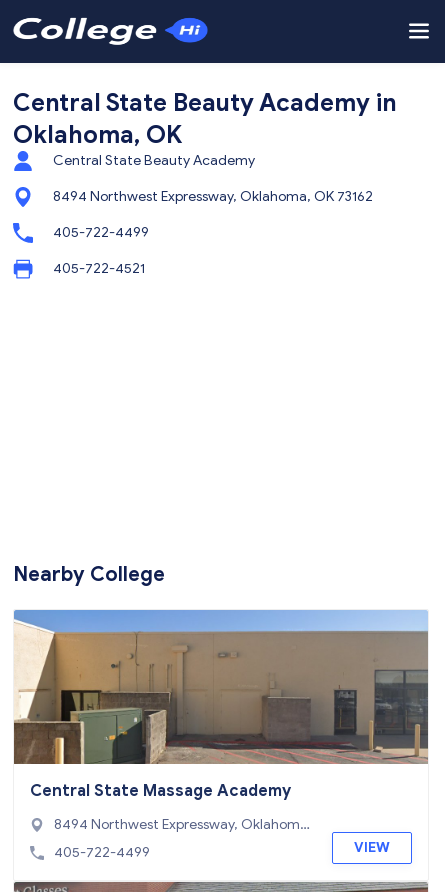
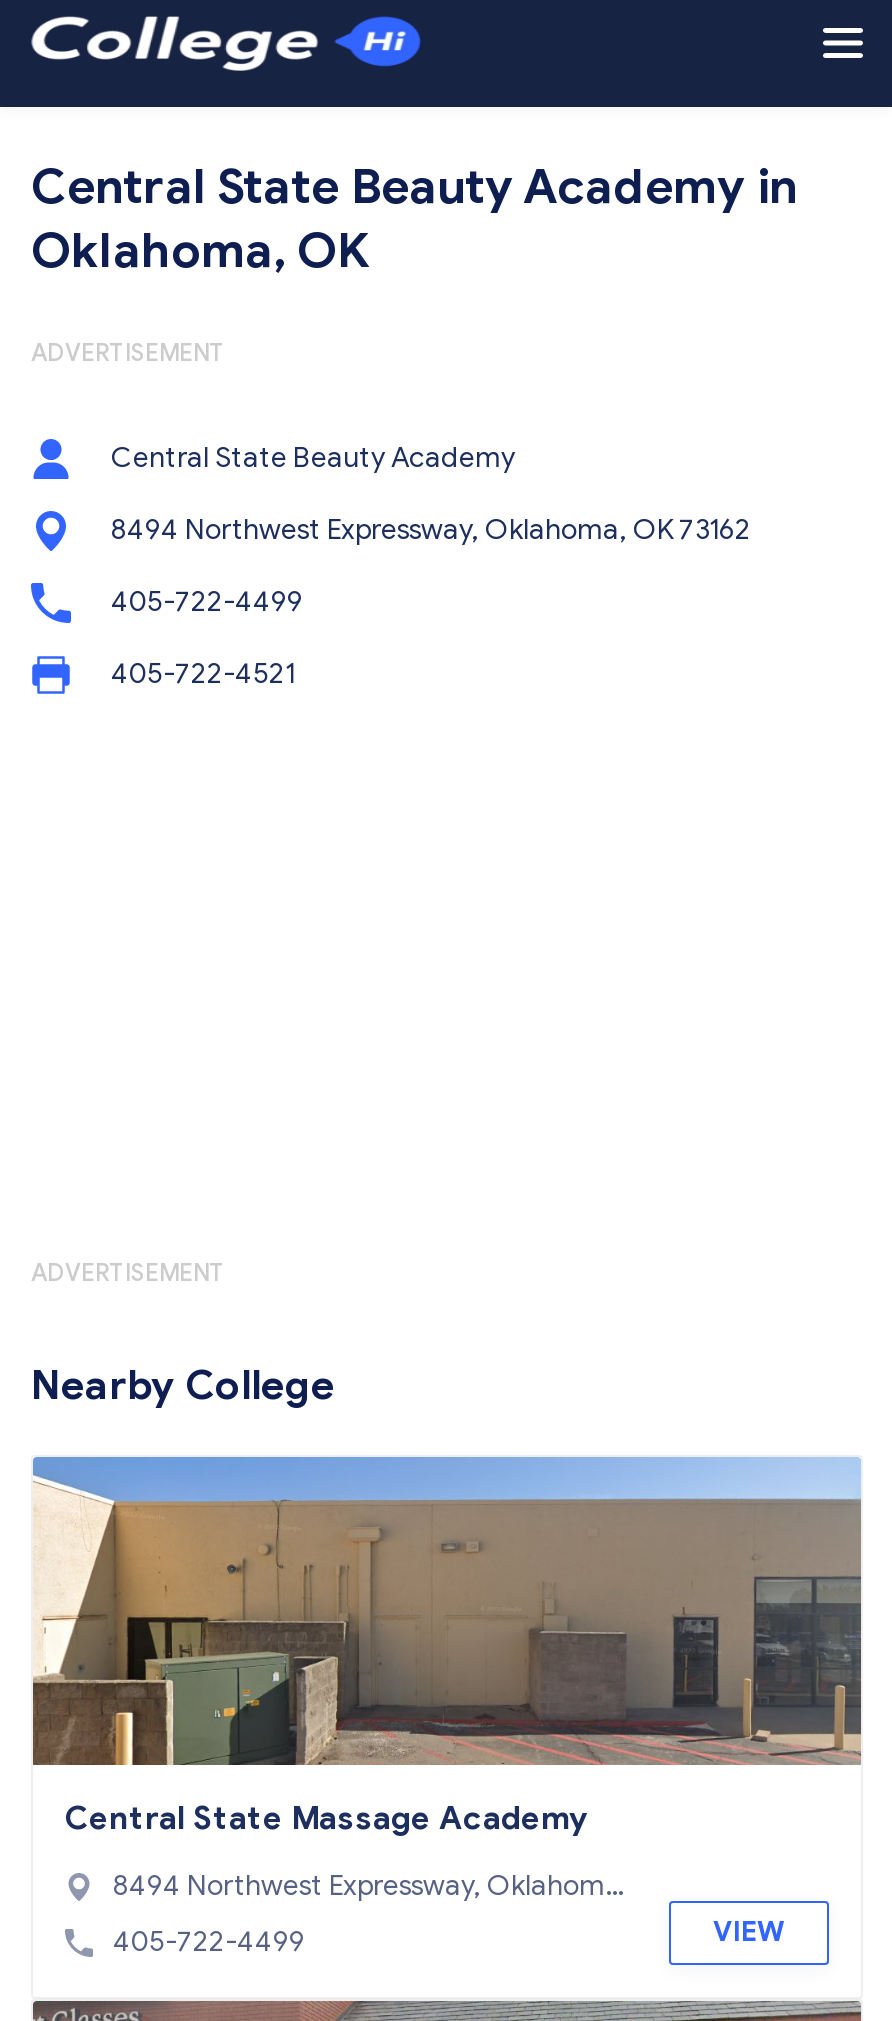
none -> [31,337,225,367] ADVERTISEMENT
none -> [31,1257,225,1287] ADVERTISEMENT

